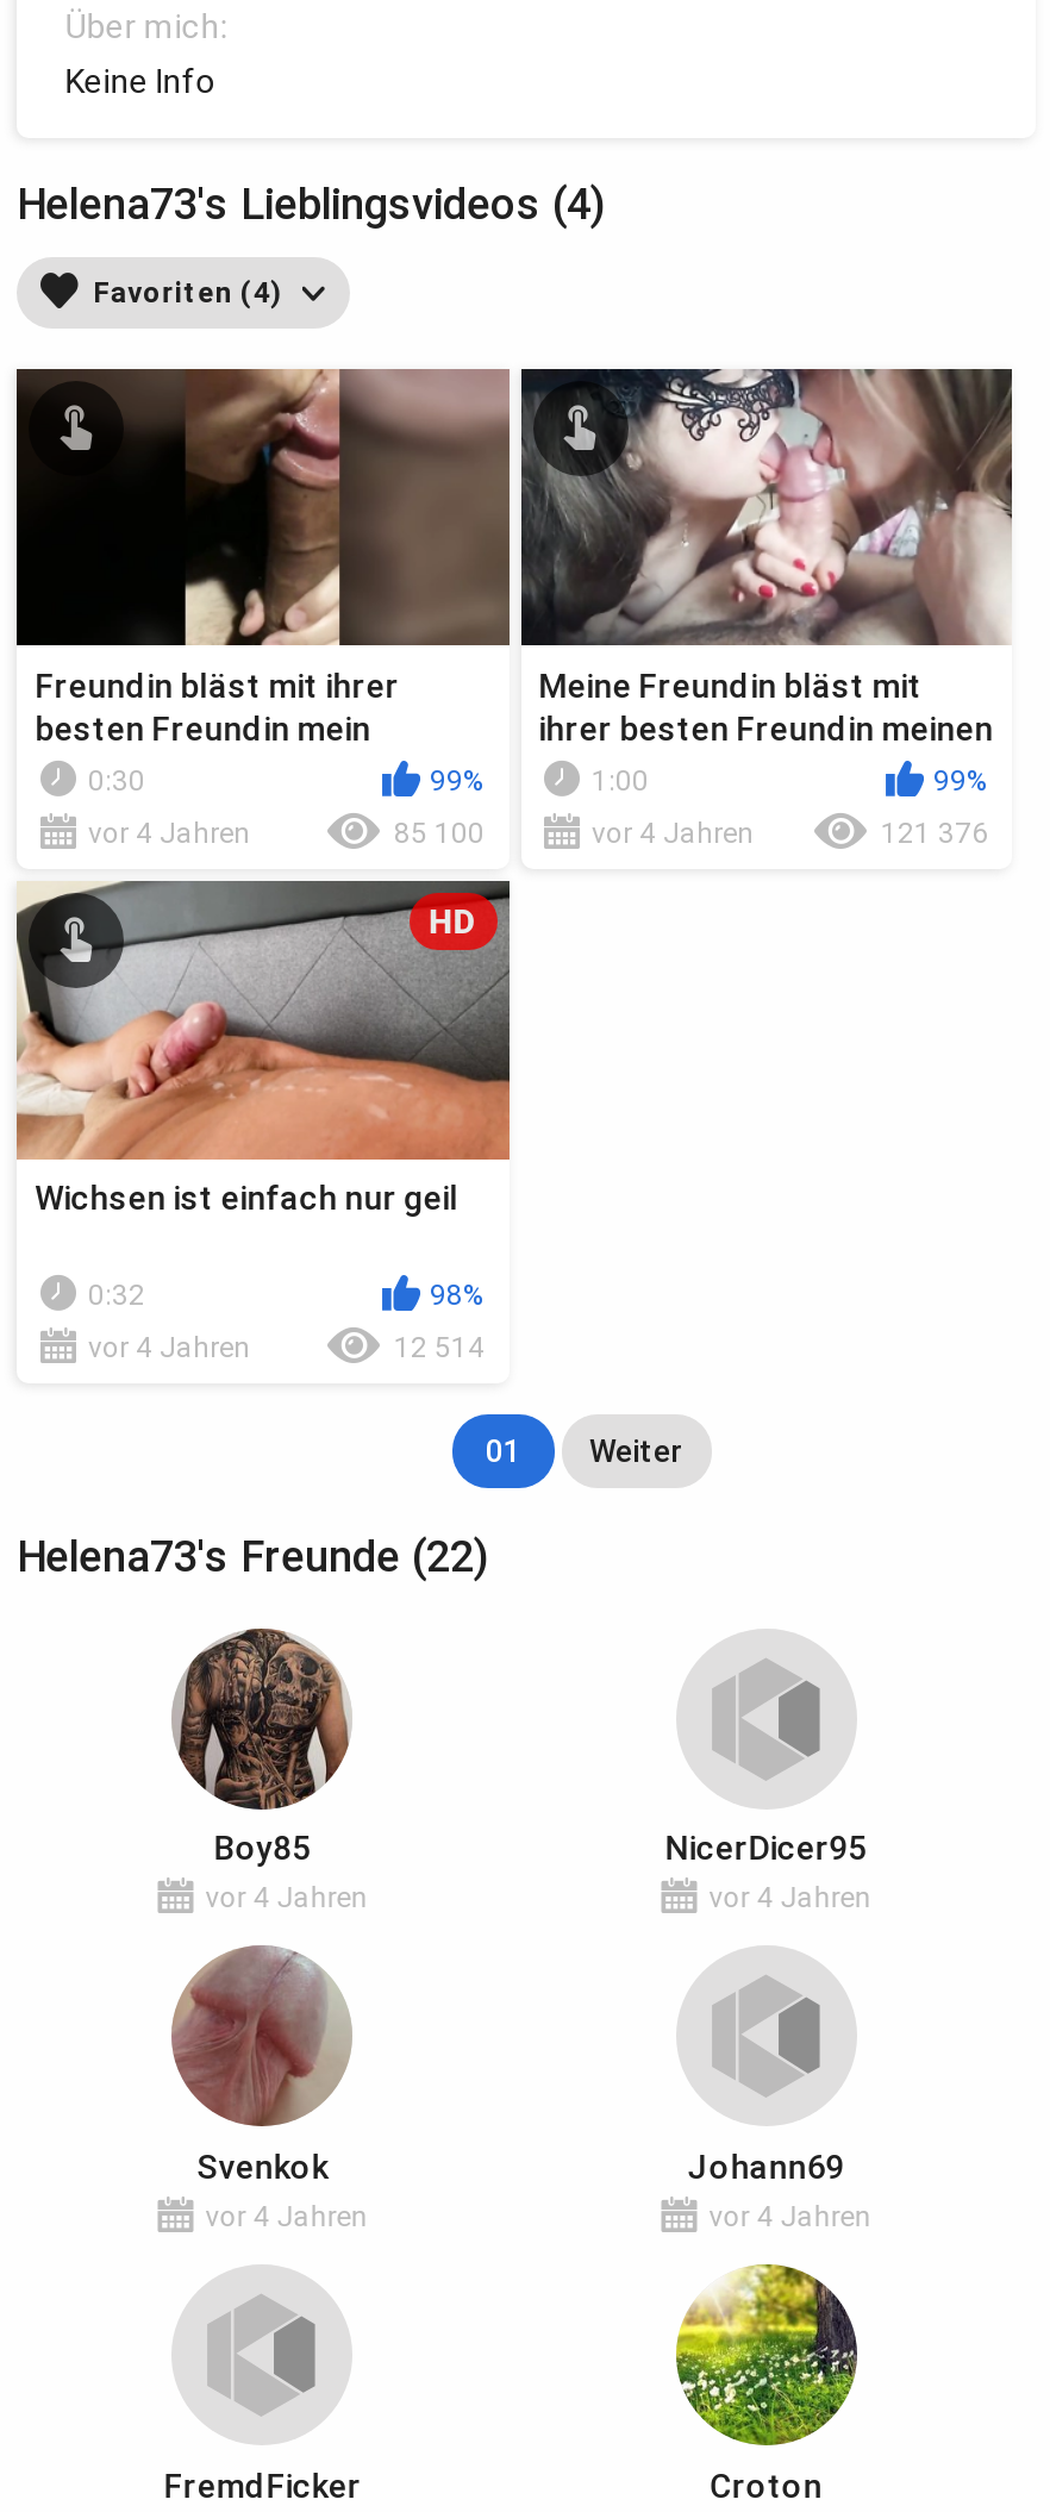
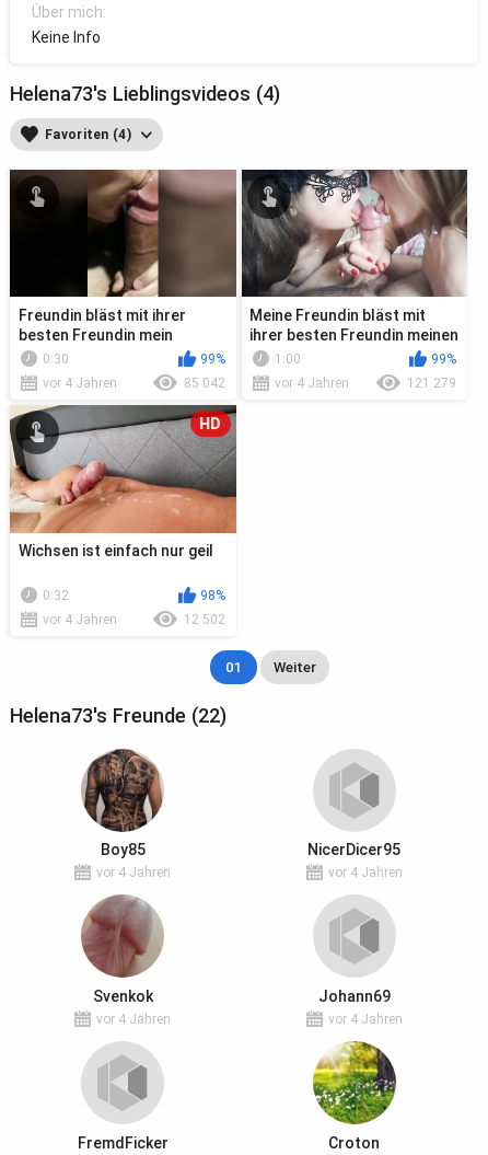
[394,818,485,851] 85 100 -> [183,376,225,391] 85 042
[881,818,988,851] 121 376 -> [407,376,456,391] 121 279
[394,1330,485,1363] 12 514 -> [183,612,225,627] 12 502

